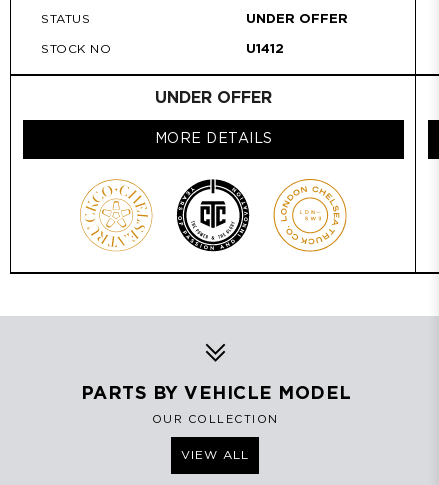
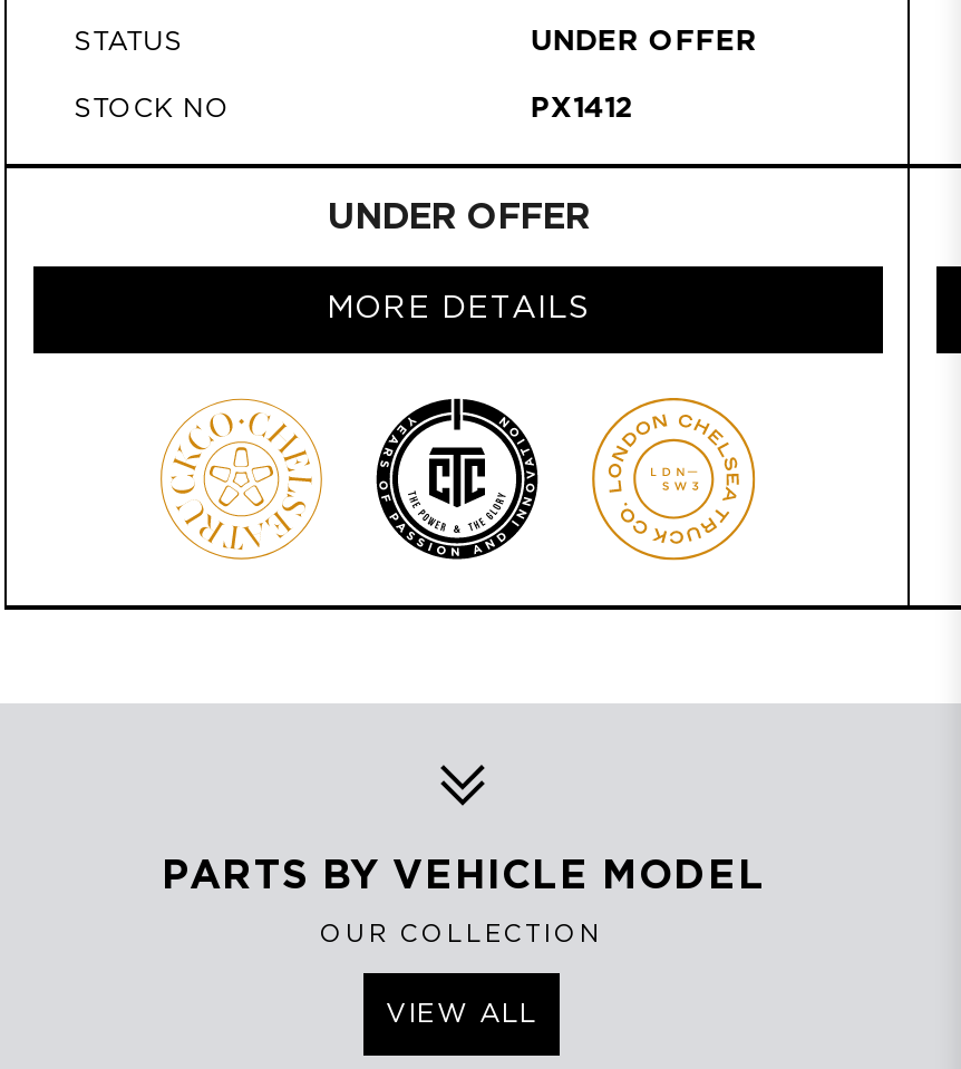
[246,44,284,55] U1412 -> [530,96,635,121] PX1412

